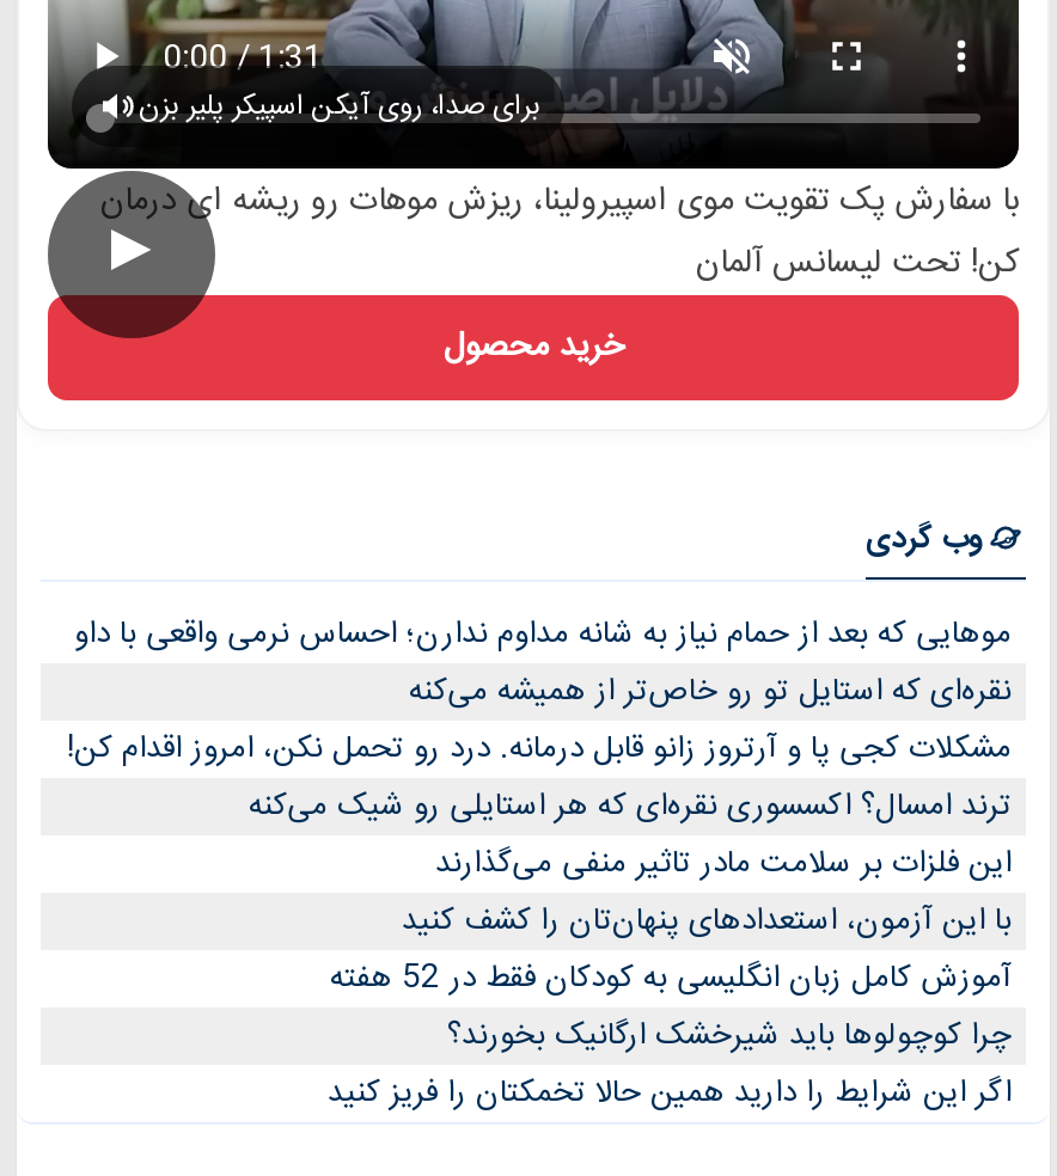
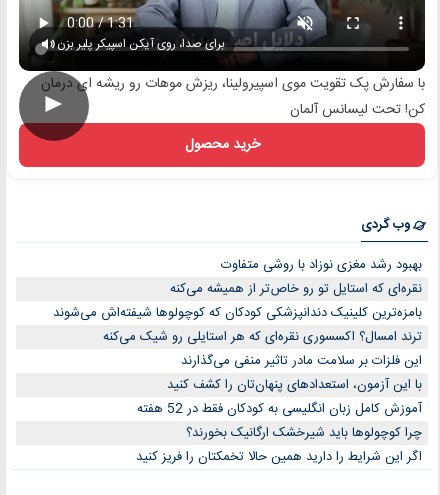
[74,608,1012,660] موهایی که بعد از حمام نیاز به شانه مداوم ندارن؛ احساس نرمی واقعی با داو -> [221,254,422,276] بهبود رشد مغزی نوزاد با روشی متفاوت
[67,723,1012,775] مشکلات کجی پا و آرتروز زانو قابل درمانه. درد رو تحمل نکن، امروز اقدام کن! -> [53,302,422,324] بامزه‌ترین کلینیک دندانپزشکی کودکان که کوچولوها شیفته‌اش می‌شوند

